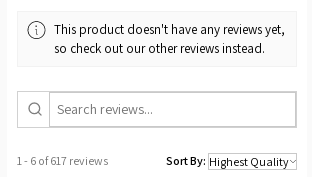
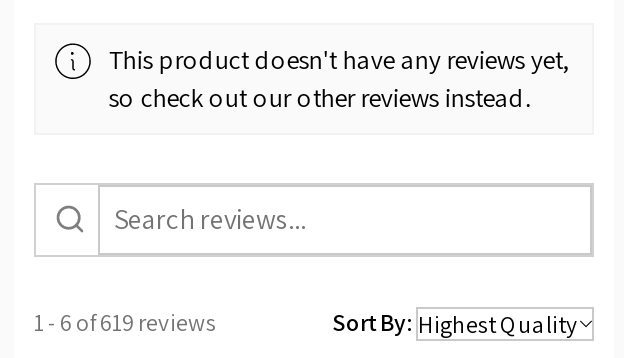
[17,153,108,168] 1 - 6 of 617 reviews -> [34,307,216,337] 1 - 6 of 619 reviews

